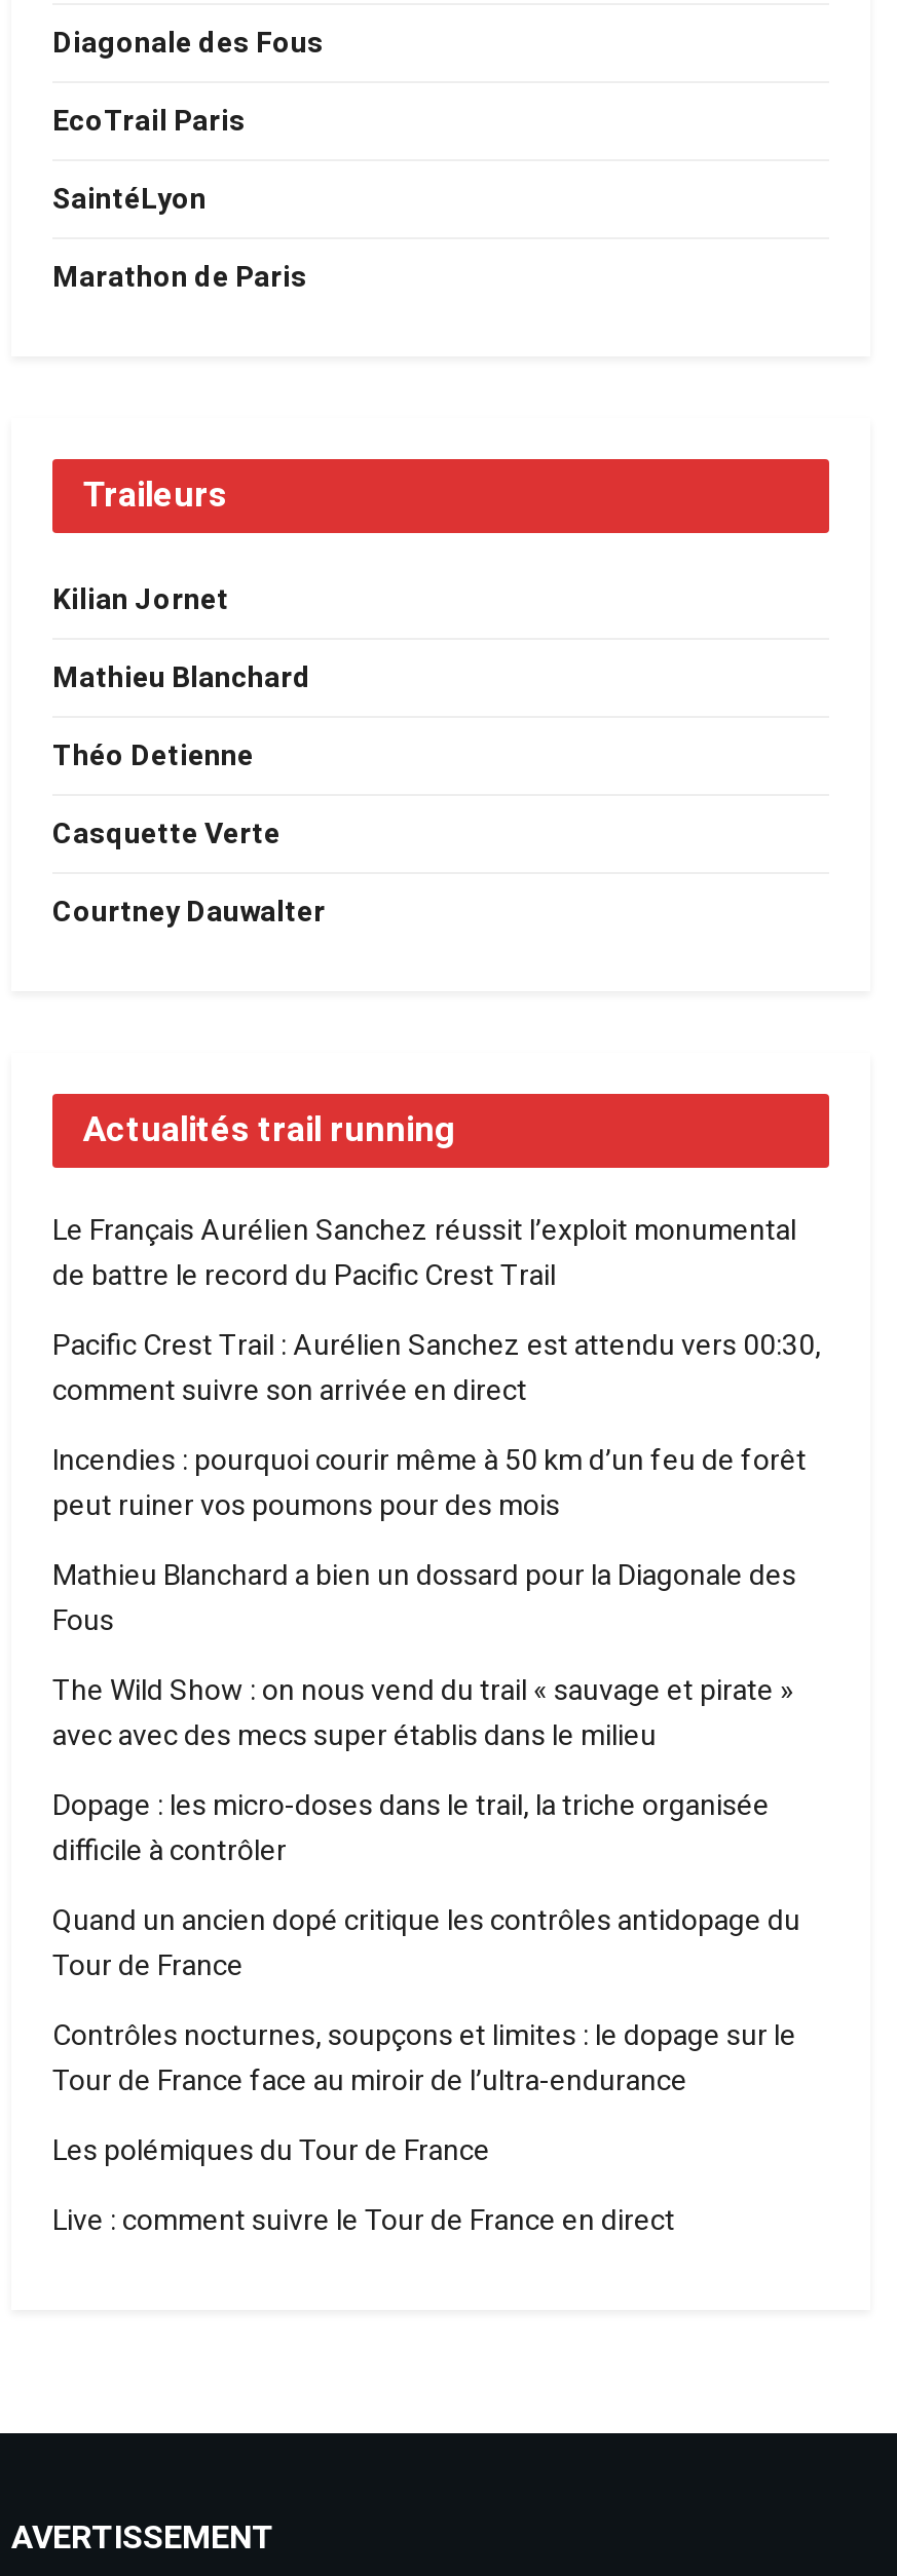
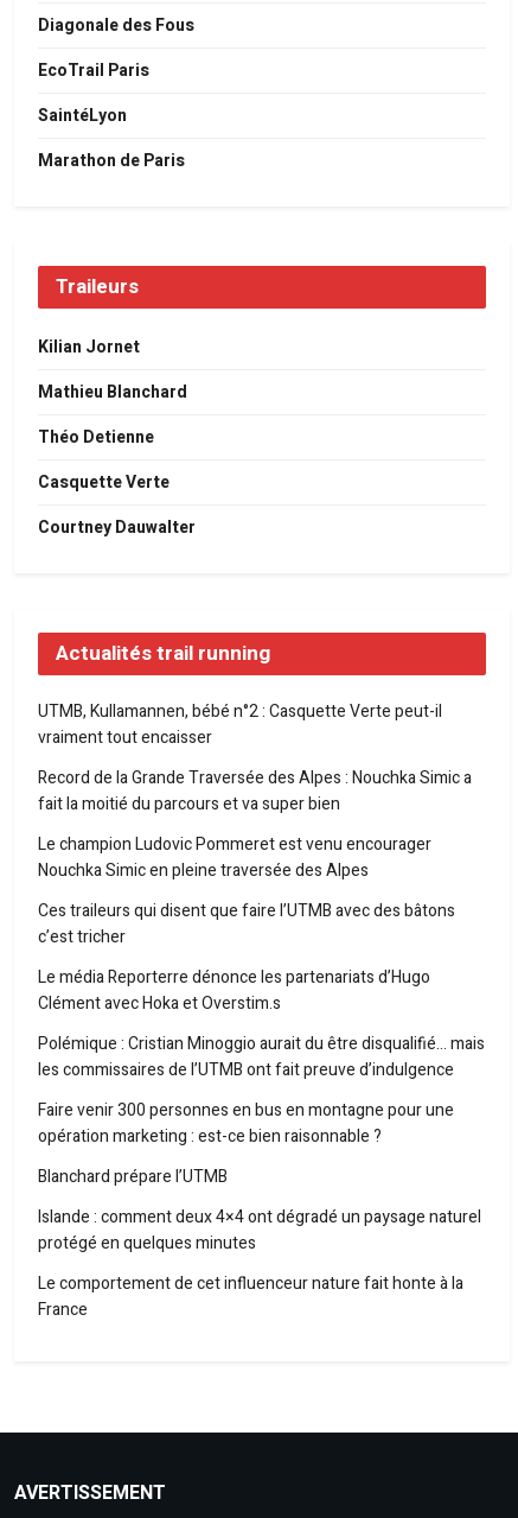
[52,1208,796,1296] Le Français Aurélien Sanchez réussit l’exploit monumental | de battre le record du Pacific Crest Trail -> [38,699,442,750] UTMB, Kullamannen, bébé n°2 : Casquette Verte peut-il | vraiment tout encaisser
[52,1323,821,1411] Pacific Crest Trail : Aurélien Sanchez est attendu vers 00:30, | comment suivre son arrivée en direct -> [38,765,472,816] Record de la Grande Traversée des Alpes : Nouchka Simic a | fait la moitié du parcours et va super bien
[52,1438,807,1526] Incendies : pourquoi courir même à 50 km d’un feu de forêt | peut ruiner vos poumons pour des mois -> [38,832,431,883] Le champion Ludovic Pommeret est venu encourager | Nouchka Simic en pleine traversée des Alpes
[52,1553,796,1642] Mathieu Blanchard a bien un dossard pour la Diagonale des | Fous -> [38,898,455,949] Ces traileurs qui disent que faire l’UTMB avec des bâtons | c’est tricher
[52,1668,794,1757] The Wild Show : on nous vend du trail « sauvage et pirate » | avec avec des mecs super établis dans le milieu -> [38,964,430,1015] Le média Reporterre dénonce les partenariats d’Hugo | Clément avec Hoka et Overstim.s
[52,1783,770,1872] Dopage : les micro-doses dans le trail, la triche organisée | difficile à contrôler -> [38,1031,485,1082] Polémique : Cristian Minoggio aurait du être disqualifié… mais | les commissaires de l’UTMB ont fait preuve d’indulgence
[52,1898,800,1987] Quand un ancien dopé critique les contrôles antidopage du | Tour de France -> [38,1097,454,1148] Faire venir 300 personnes en bus en montagne pour une | opération marketing : est-ce bien raisonnable ?
[52,2013,796,2102] Contrôles nocturnes, soupçons et limites : le dopage sur le | Tour de France face au miroir de l’ultra-endurance -> [38,1164,228,1189] Blanchard prépare l’UTMB
[52,2128,490,2172] Les polémiques du Tour de France -> [38,1204,481,1255] Islande : comment deux 4×4 ont dégradé un paysage naturel | protégé en quelques minutes
[52,2198,675,2241] Live : comment suivre le Tour de France en direct -> [38,1271,463,1322] Le comportement de cet influenceur nature fait honte à la | France

